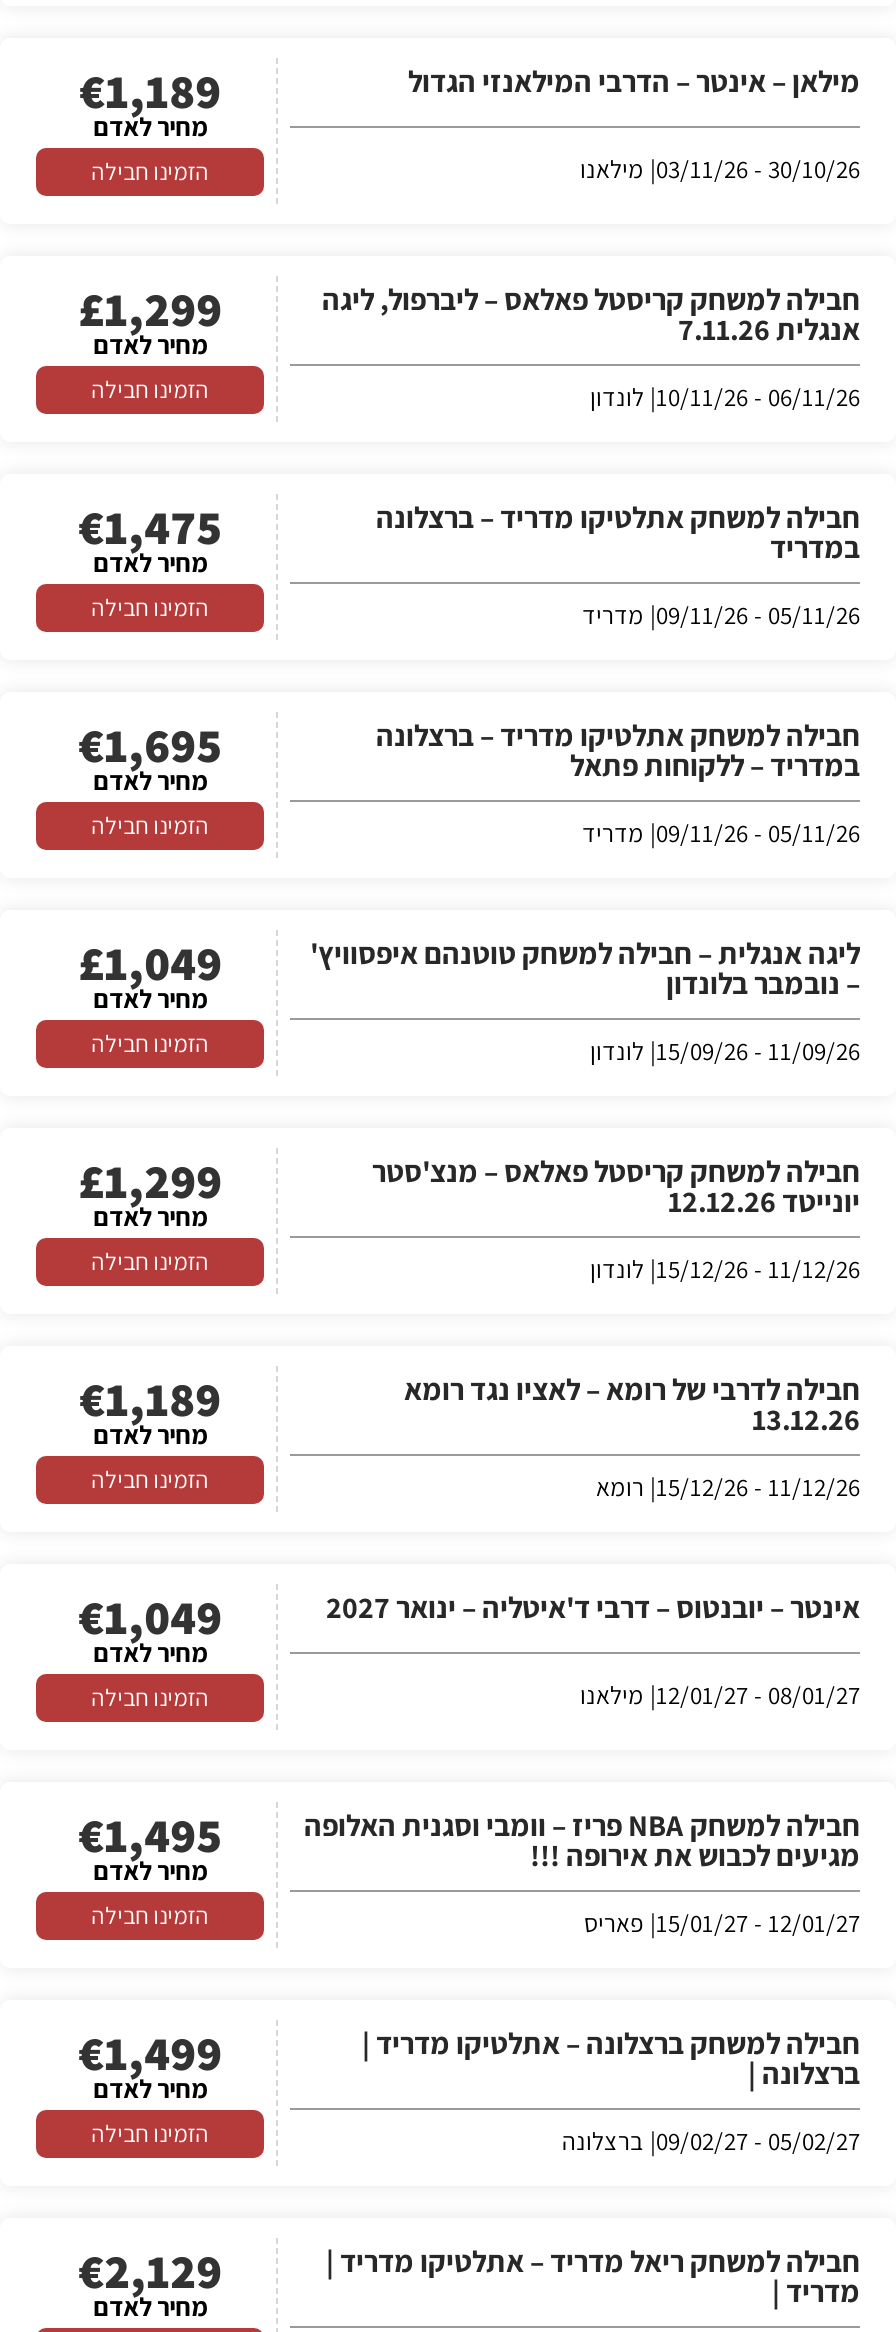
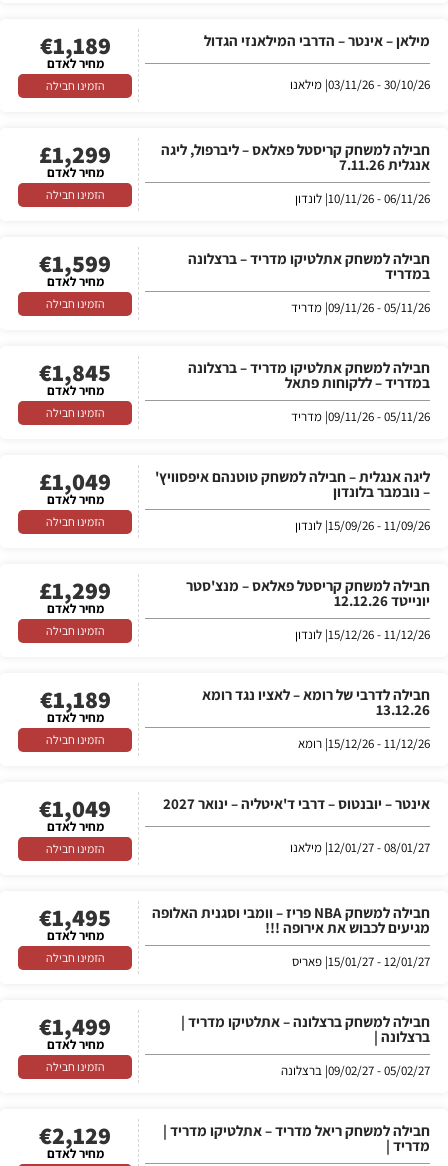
[78,494,222,558] €1,475 -> [39,247,111,279] €1,599
[78,712,222,776] €1,695 -> [39,356,111,388] €1,845

